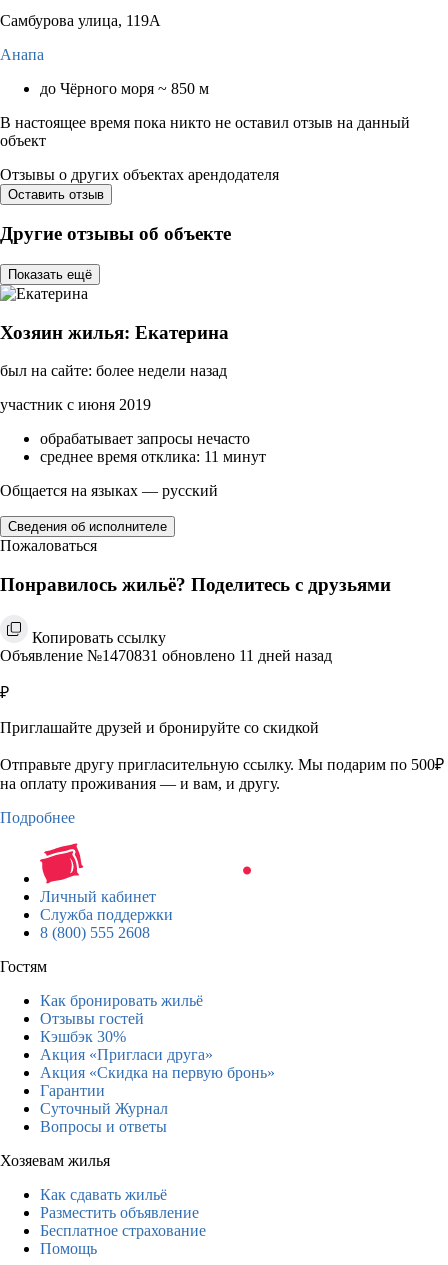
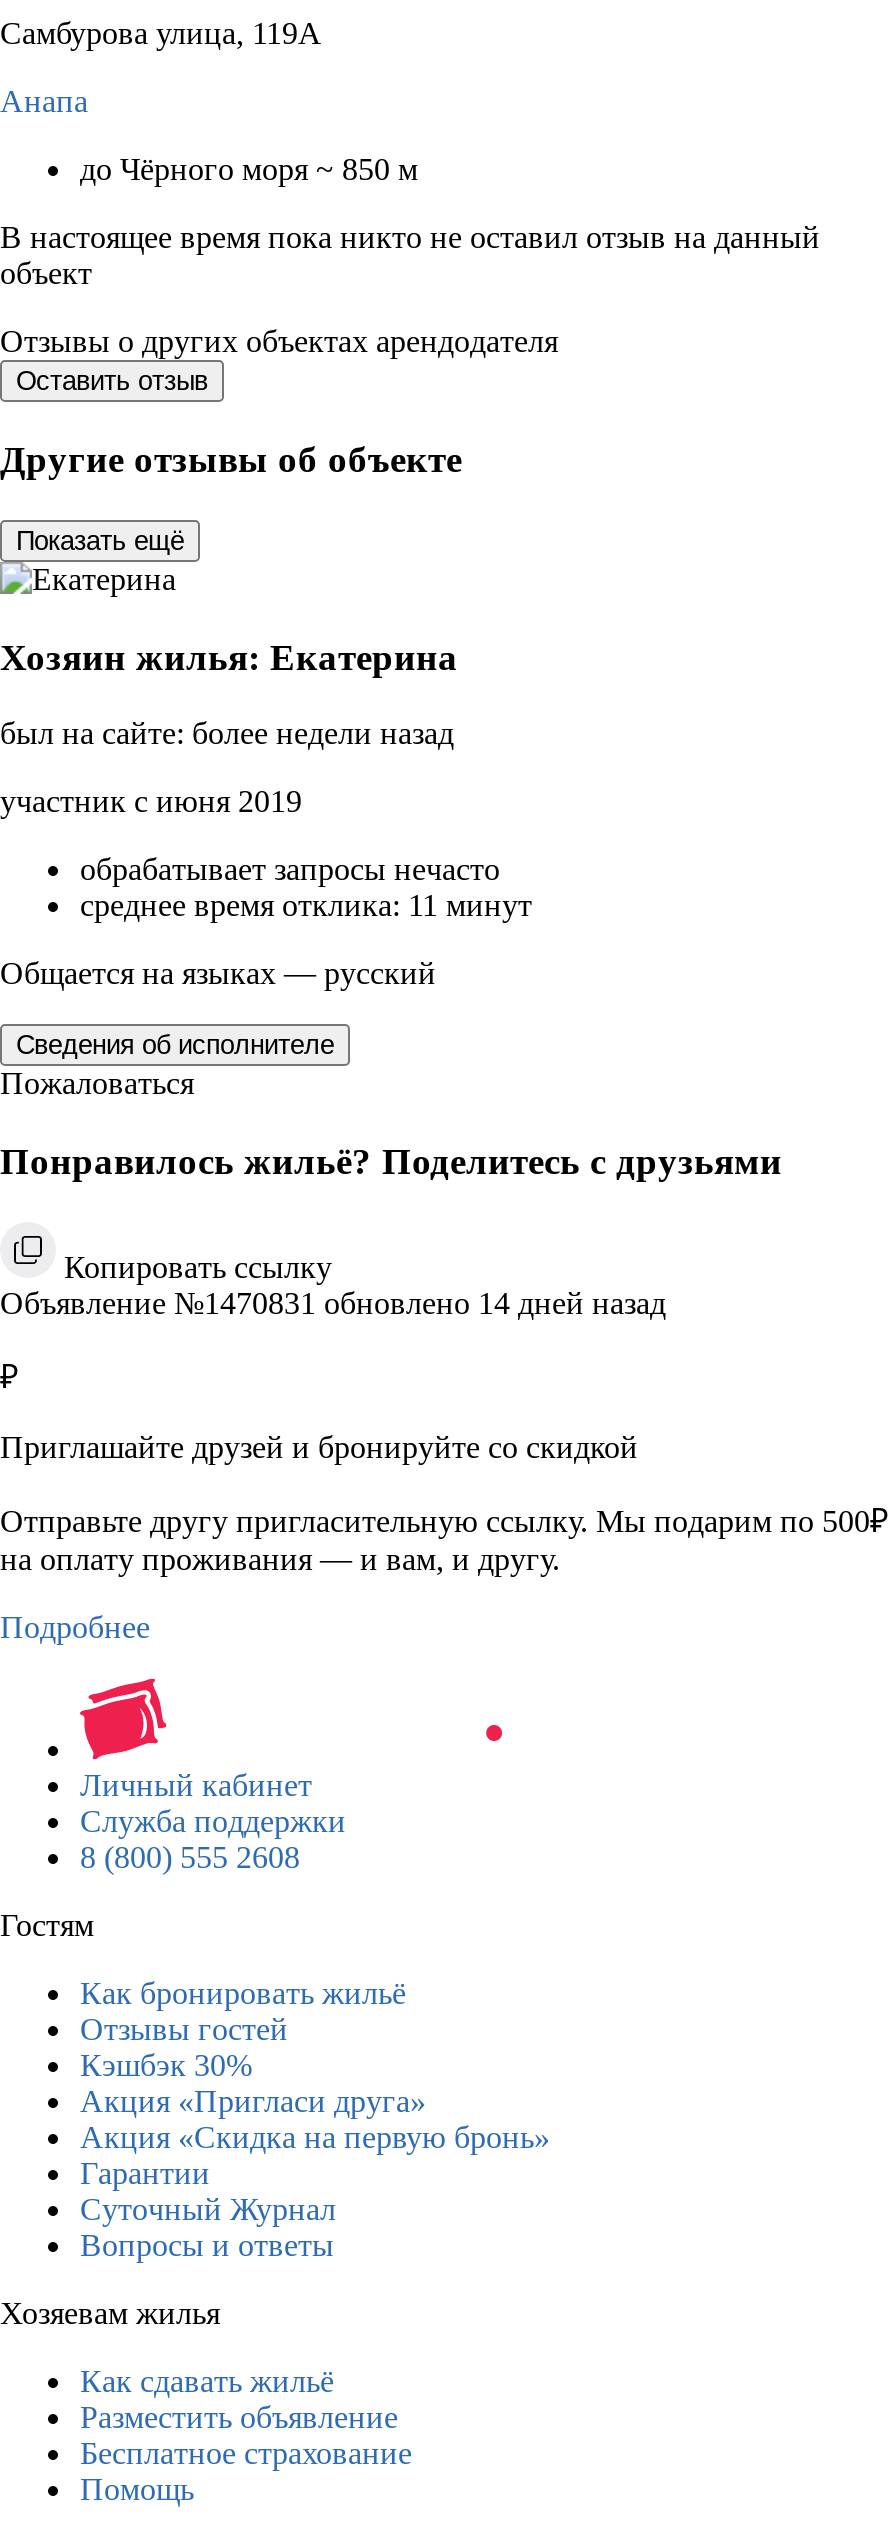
[0,647,332,664] Объявление №1470831 обновлено 11 дней назад -> [0,1286,666,1320] Объявление №1470831 обновлено 14 дней назад

